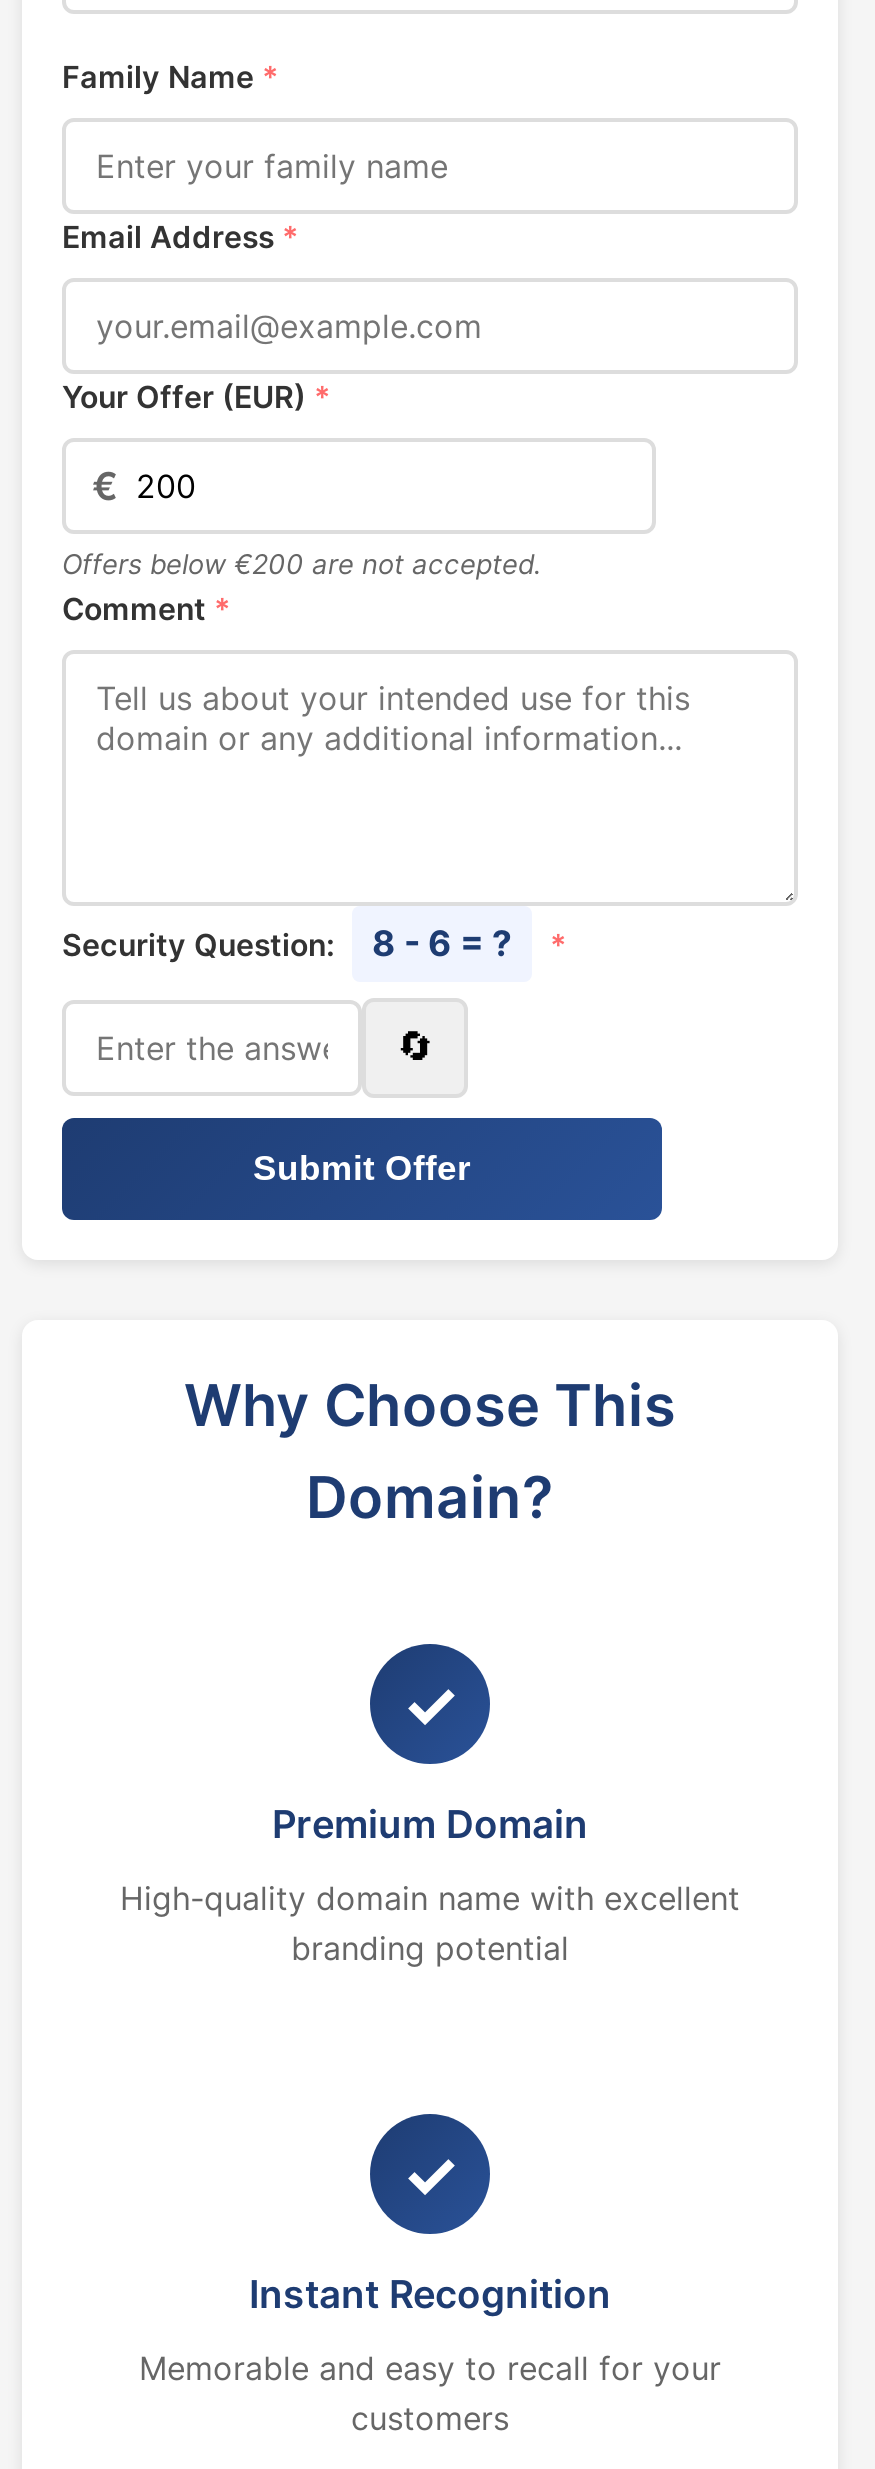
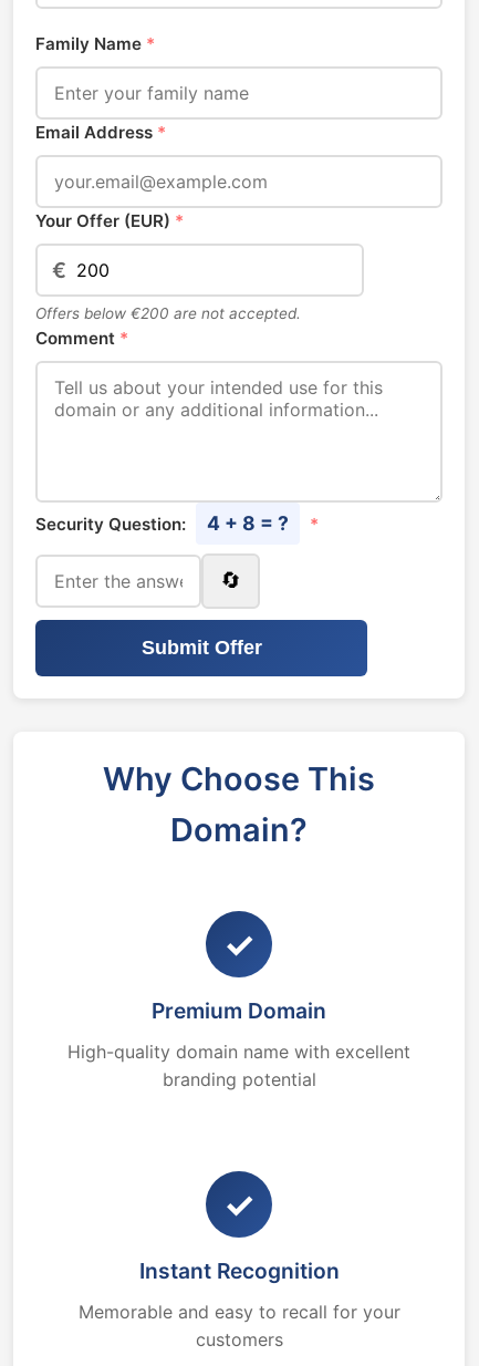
[372,922,512,964] 8 - 6 = ? -> [207,511,289,535] 4 + 8 = ?

